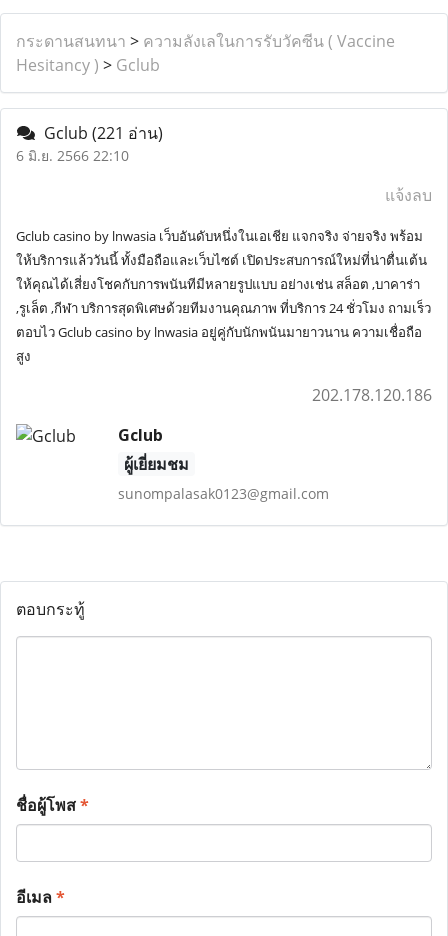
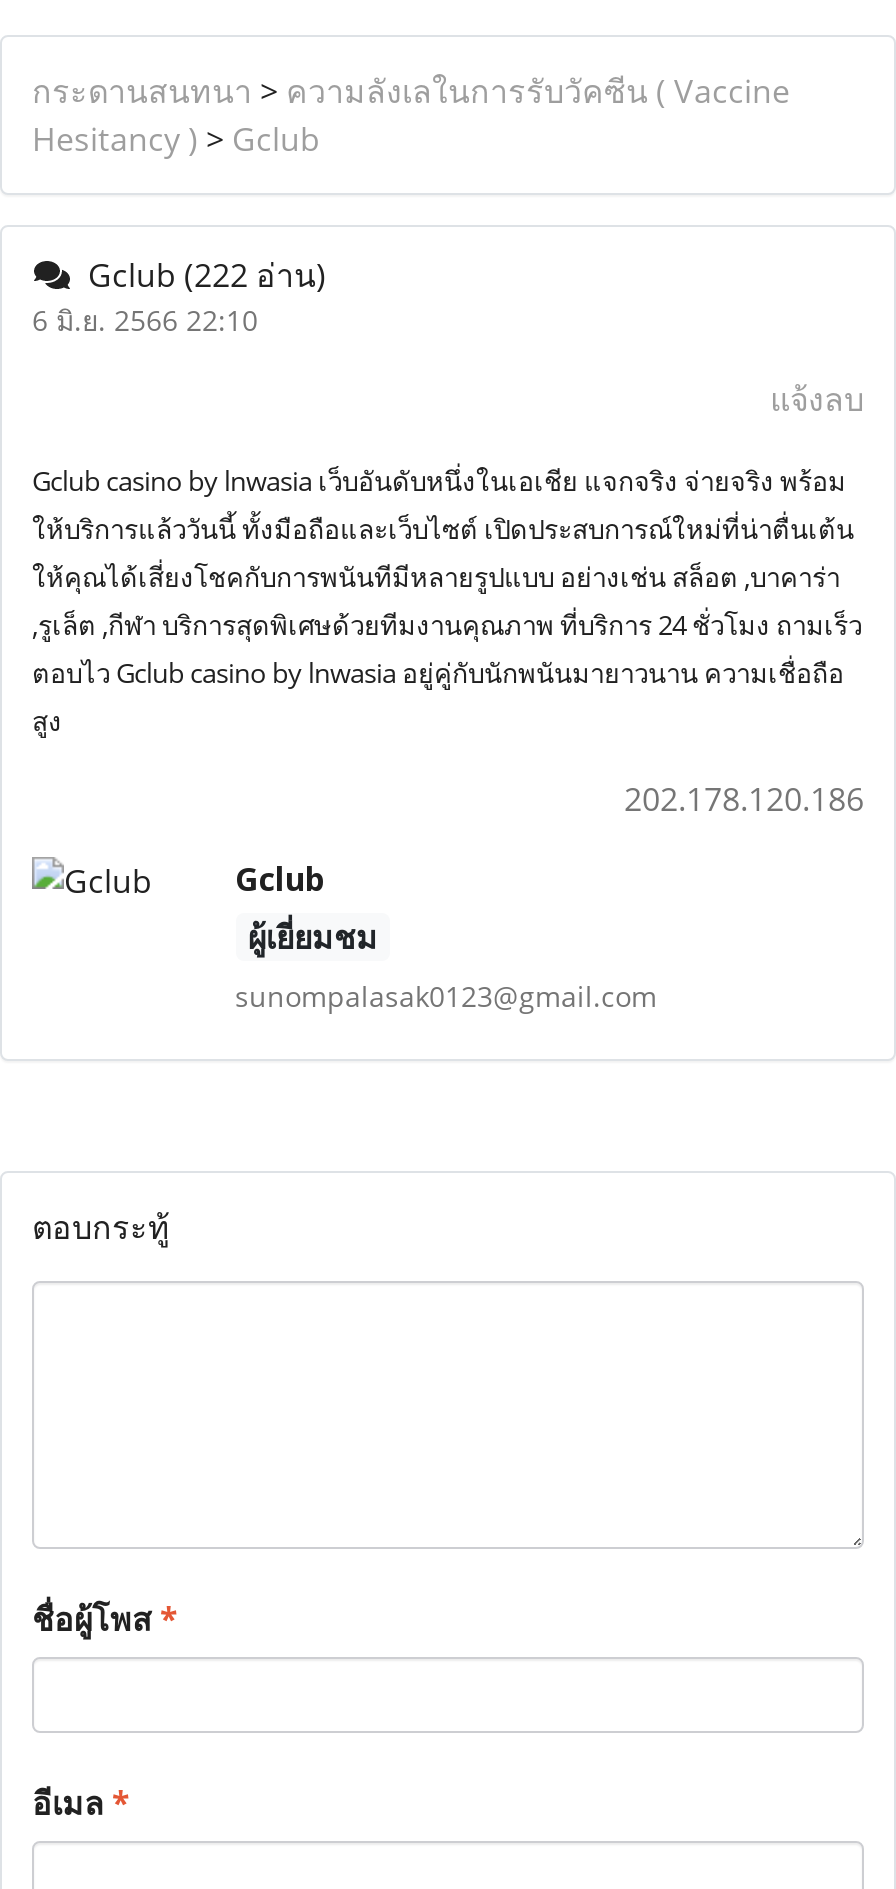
[36,122,163,144] Gclub (221 อ่าน) -> [72,252,326,296] Gclub (222 อ่าน)

